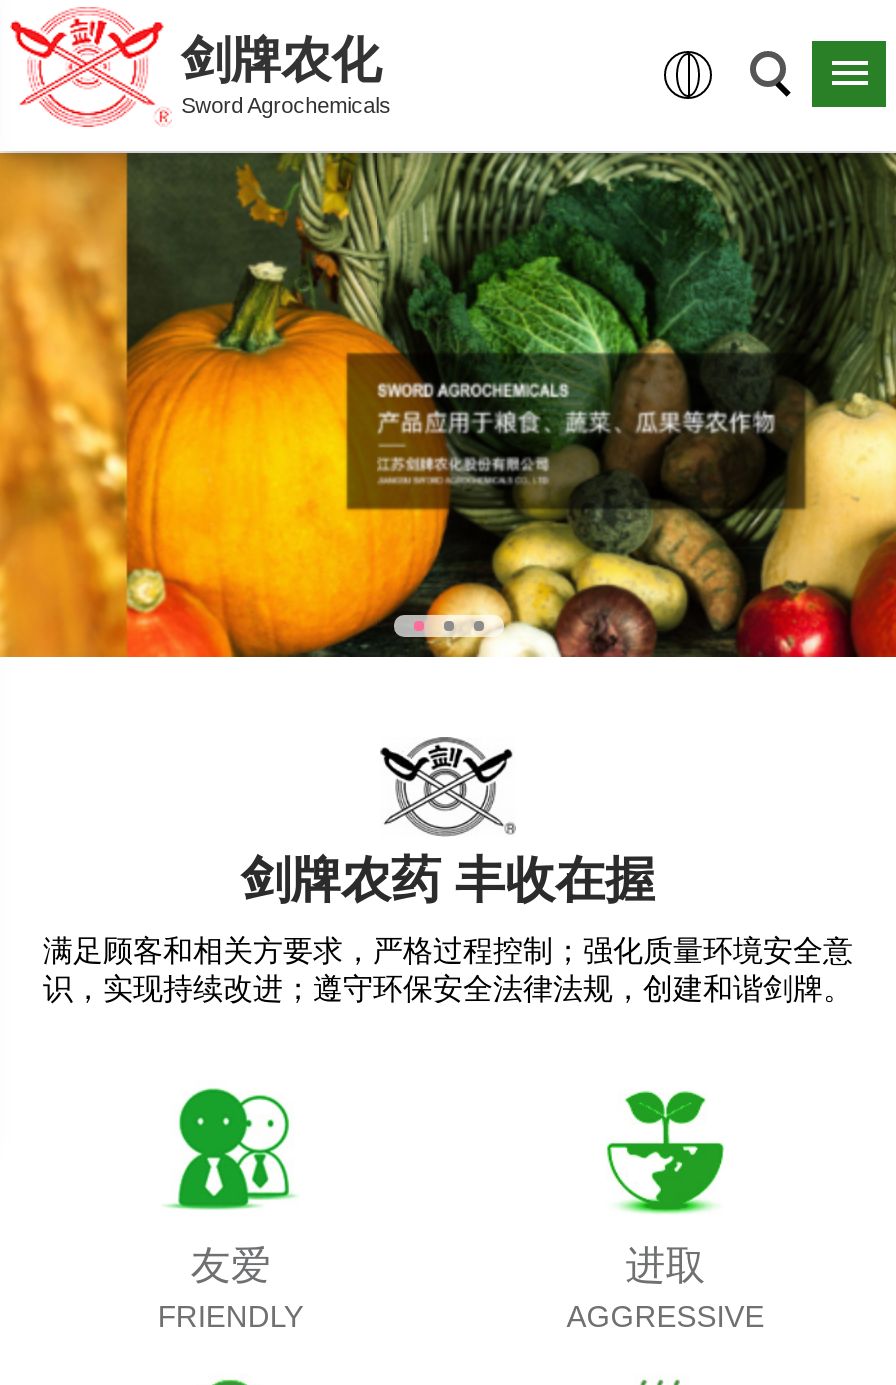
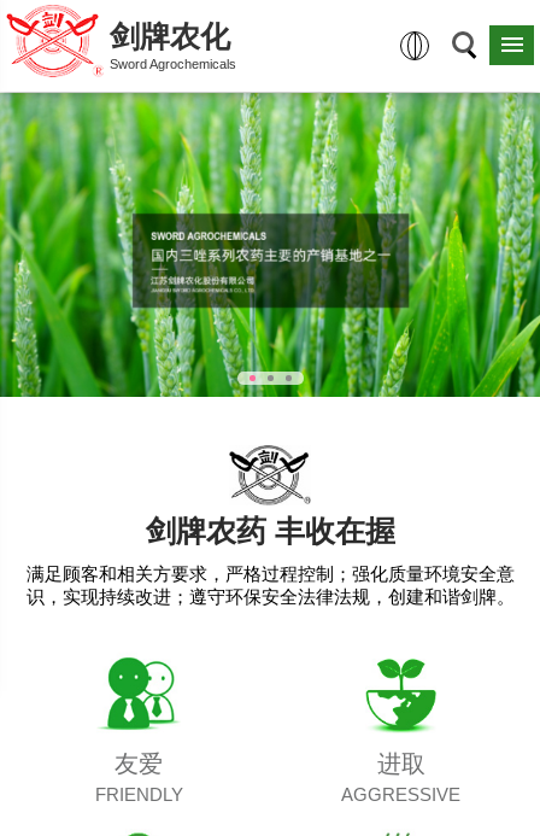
[6,151,890,659] [image] -> [4,92,536,398] [image]

